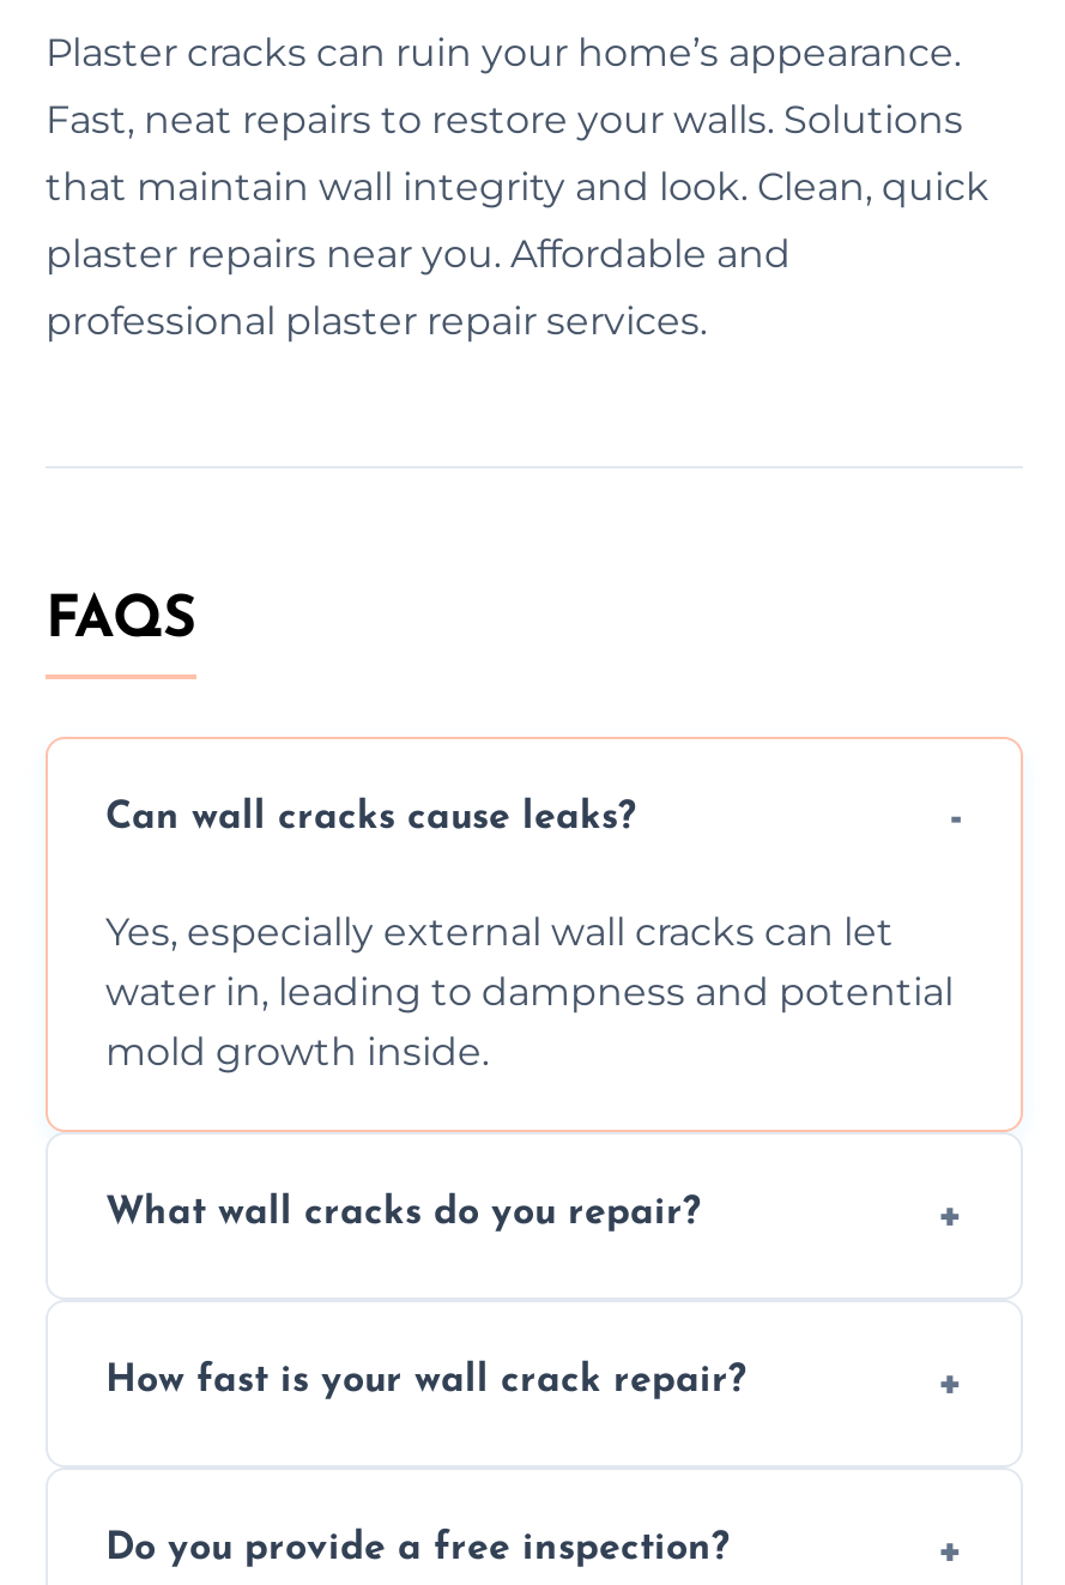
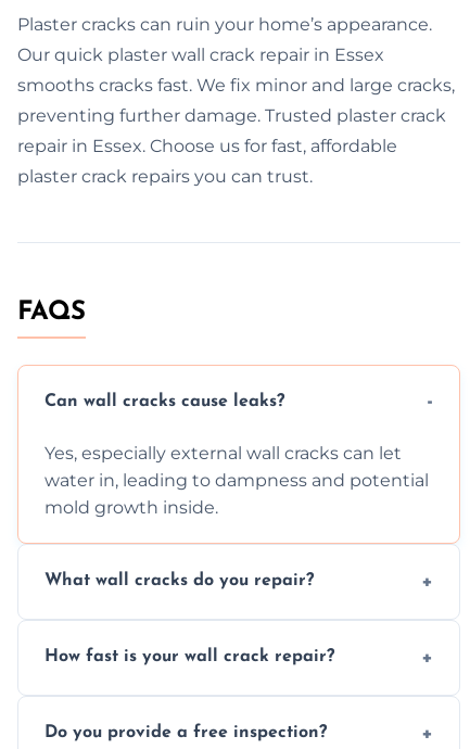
[46,96,990,343] Fast, neat repairs to restore your walls. Solutions | that maintain wall integrity and look. Clean, quick | plaster repairs near you. Affordable and | professional plaster repair services. -> [17,44,455,186] Our quick plaster wall crack repair in Essex | smooths cracks fast. We fix minor and large cracks, | preventing further damage. Trusted plaster crack | repair in Essex. Choose us for fast, affordable | plaster crack repairs you can trust.

